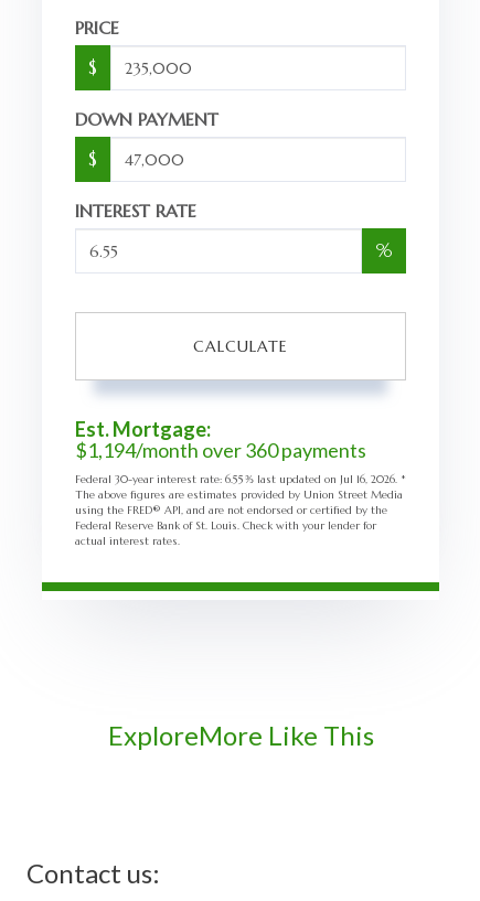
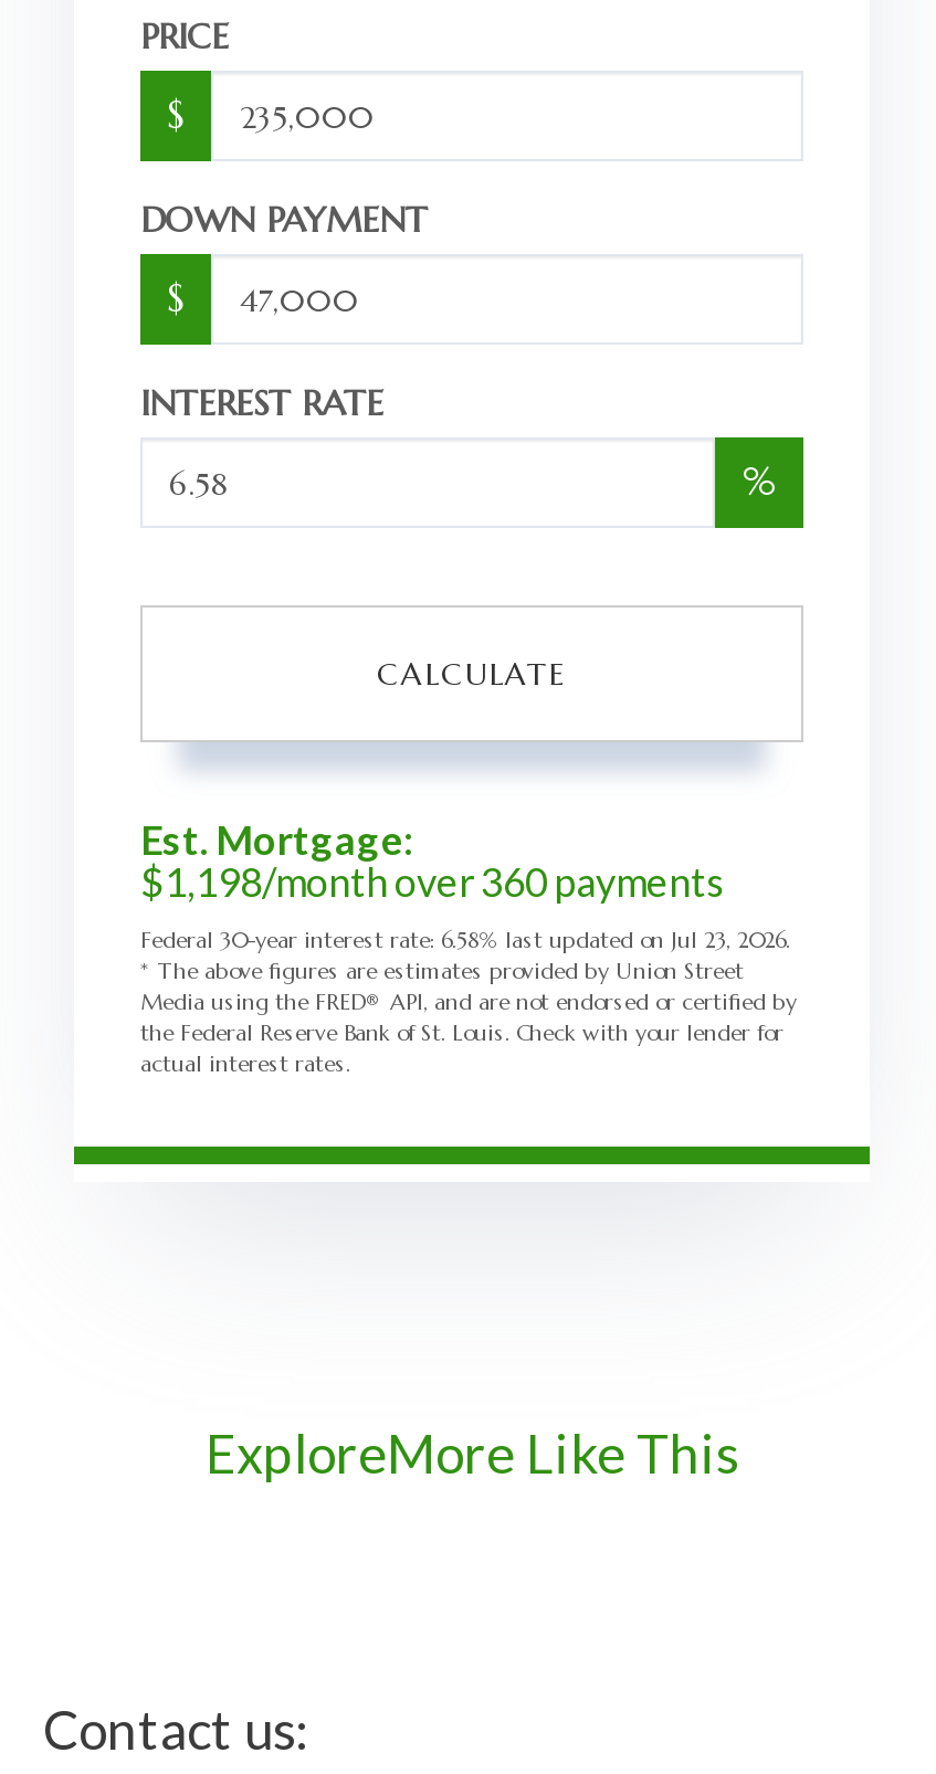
[75,438,406,533] $1,194/month over 360payments | Federal 30-year interest rate: 6.55% last updated on Jul 16, 2026. * | The above figures are estimates provided by Union Street Media | using the FRED® API, and are not endorsed or certified by the | Federal Reserve Bank of St. Louis. Check with your lender for -> [140,858,797,1048] $1,198/month over 360 payments | Federal 30-year interest rate: 6.58% last updated on Jul 23, 2026. | * The above figures are estimates provided by Union Street | Media using the FRED® API, and are not endorsed or certified by | the Federal Reserve Bank of St. Louis. Check with your lender for

